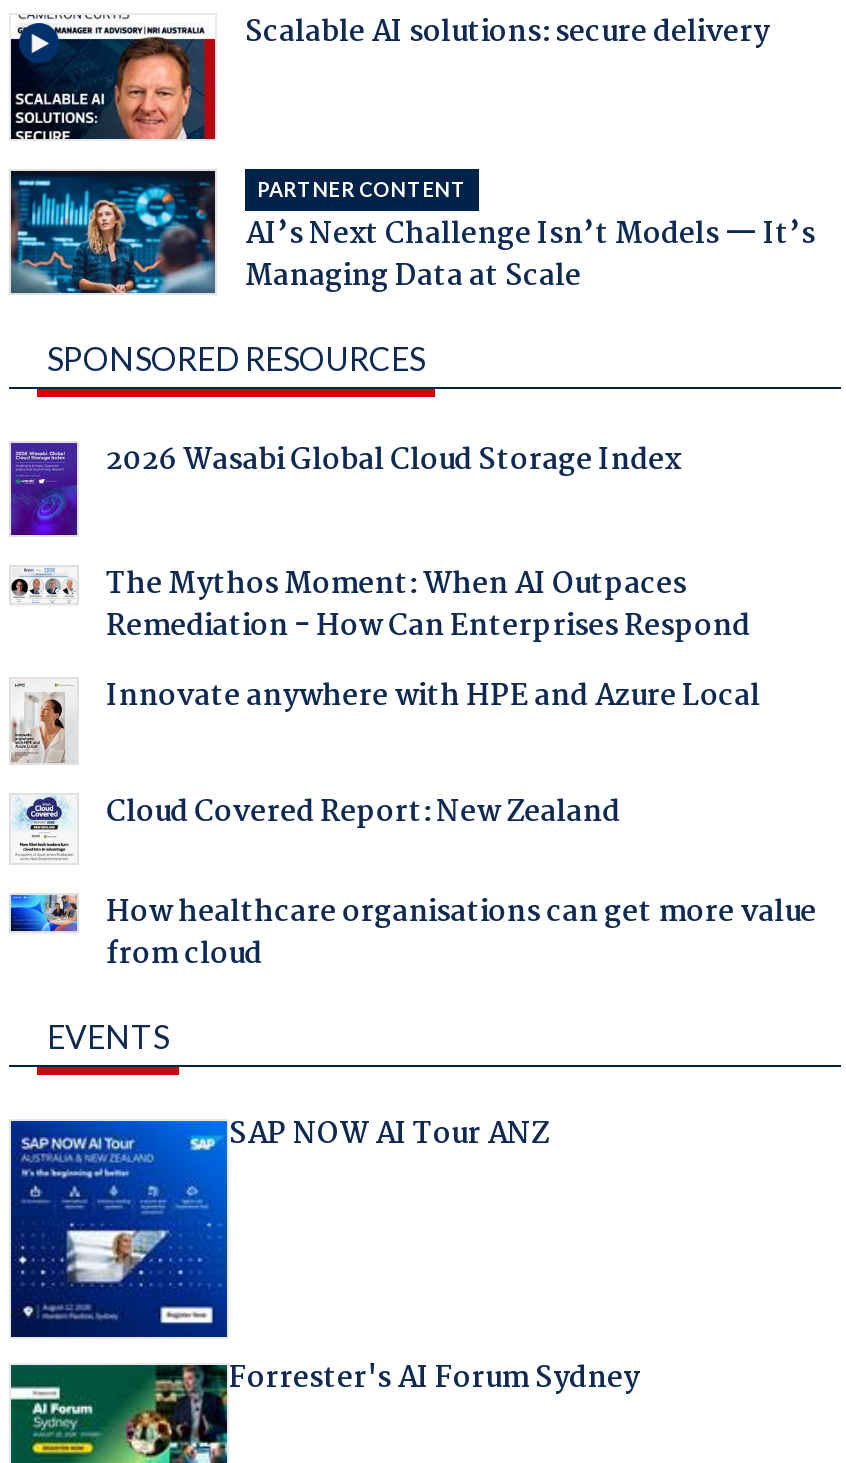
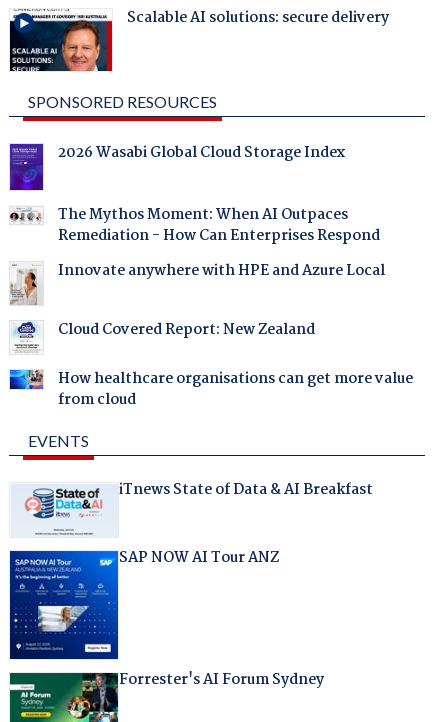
[9,168,815,301] [image] | PARTNER CONTENT | AI’s Next Challenge Isn’t Models — It’s | Managing Data at Scale -> none
moved [9,339,816,1055] -> [9,92,413,450]: [image] | SPONSORED RESOURCES | 2026 Wasabi Global Cloud Storage Index | ... | from cloud | EVENTS
none -> [11,478,373,536] [image] | iTnews State of Data & AI Breakfast

